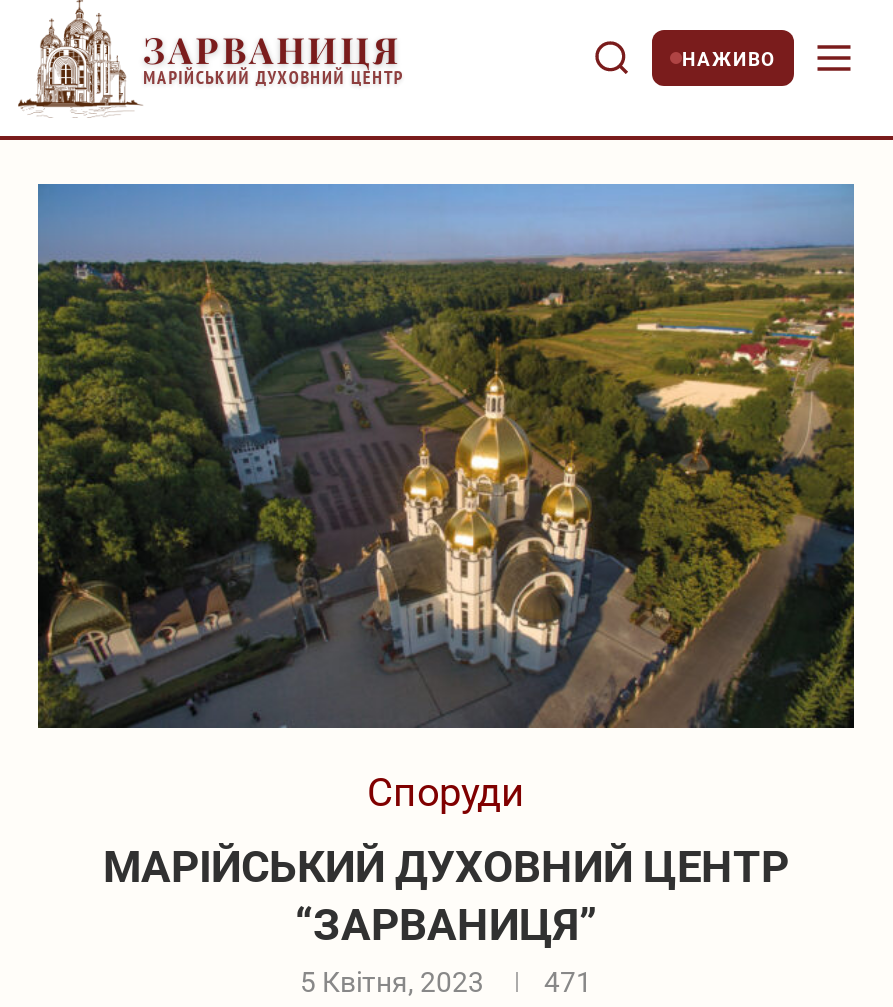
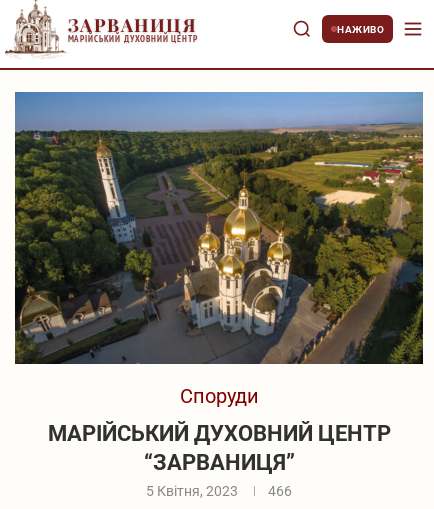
[300,966,592,998] 5 Квітня, 2023 471 -> [146,483,292,499] 5 Квітня, 2023 466

